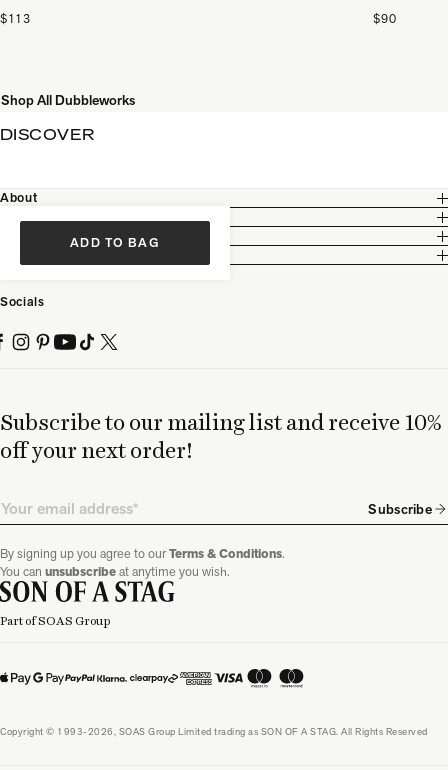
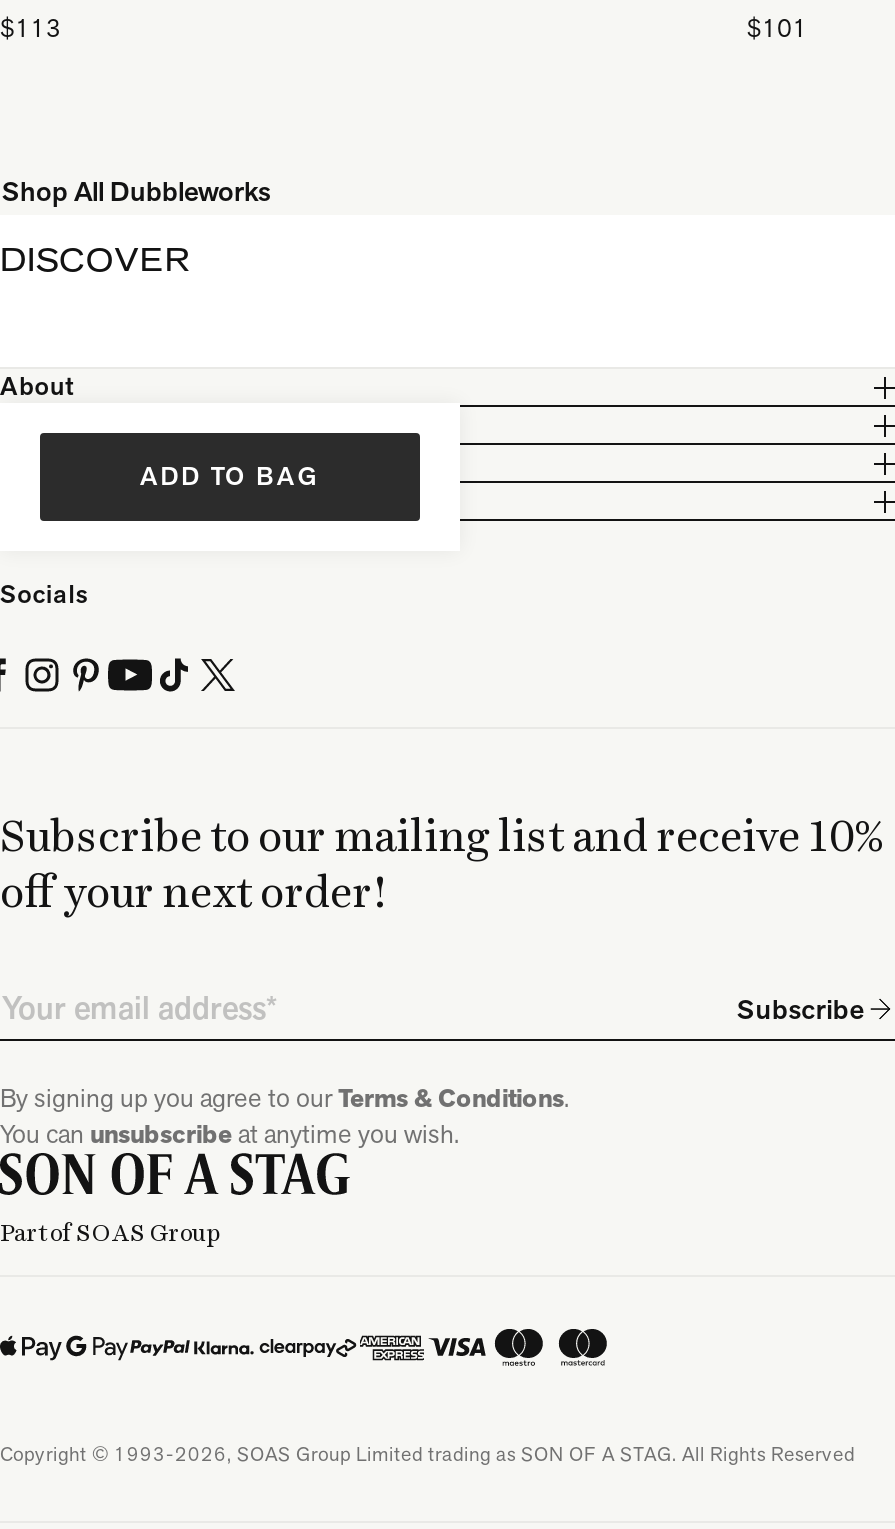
[373,10,396,27] $90 -> [747,11,808,45] $101

